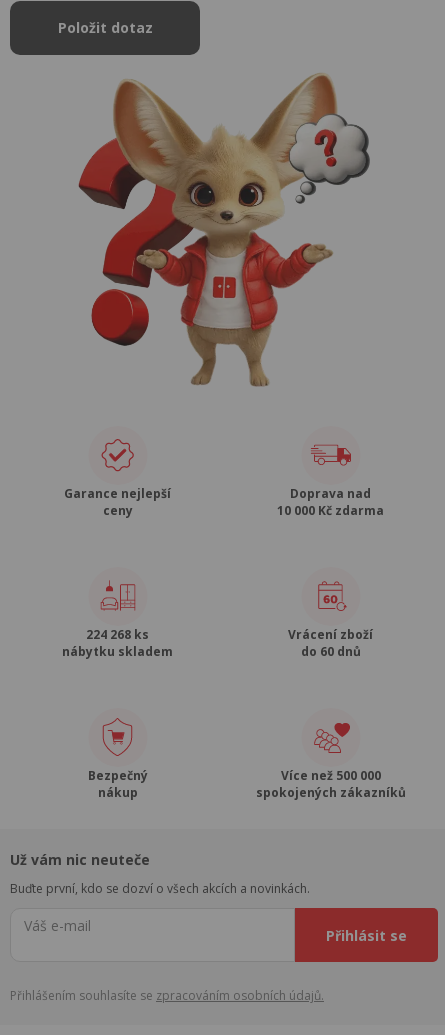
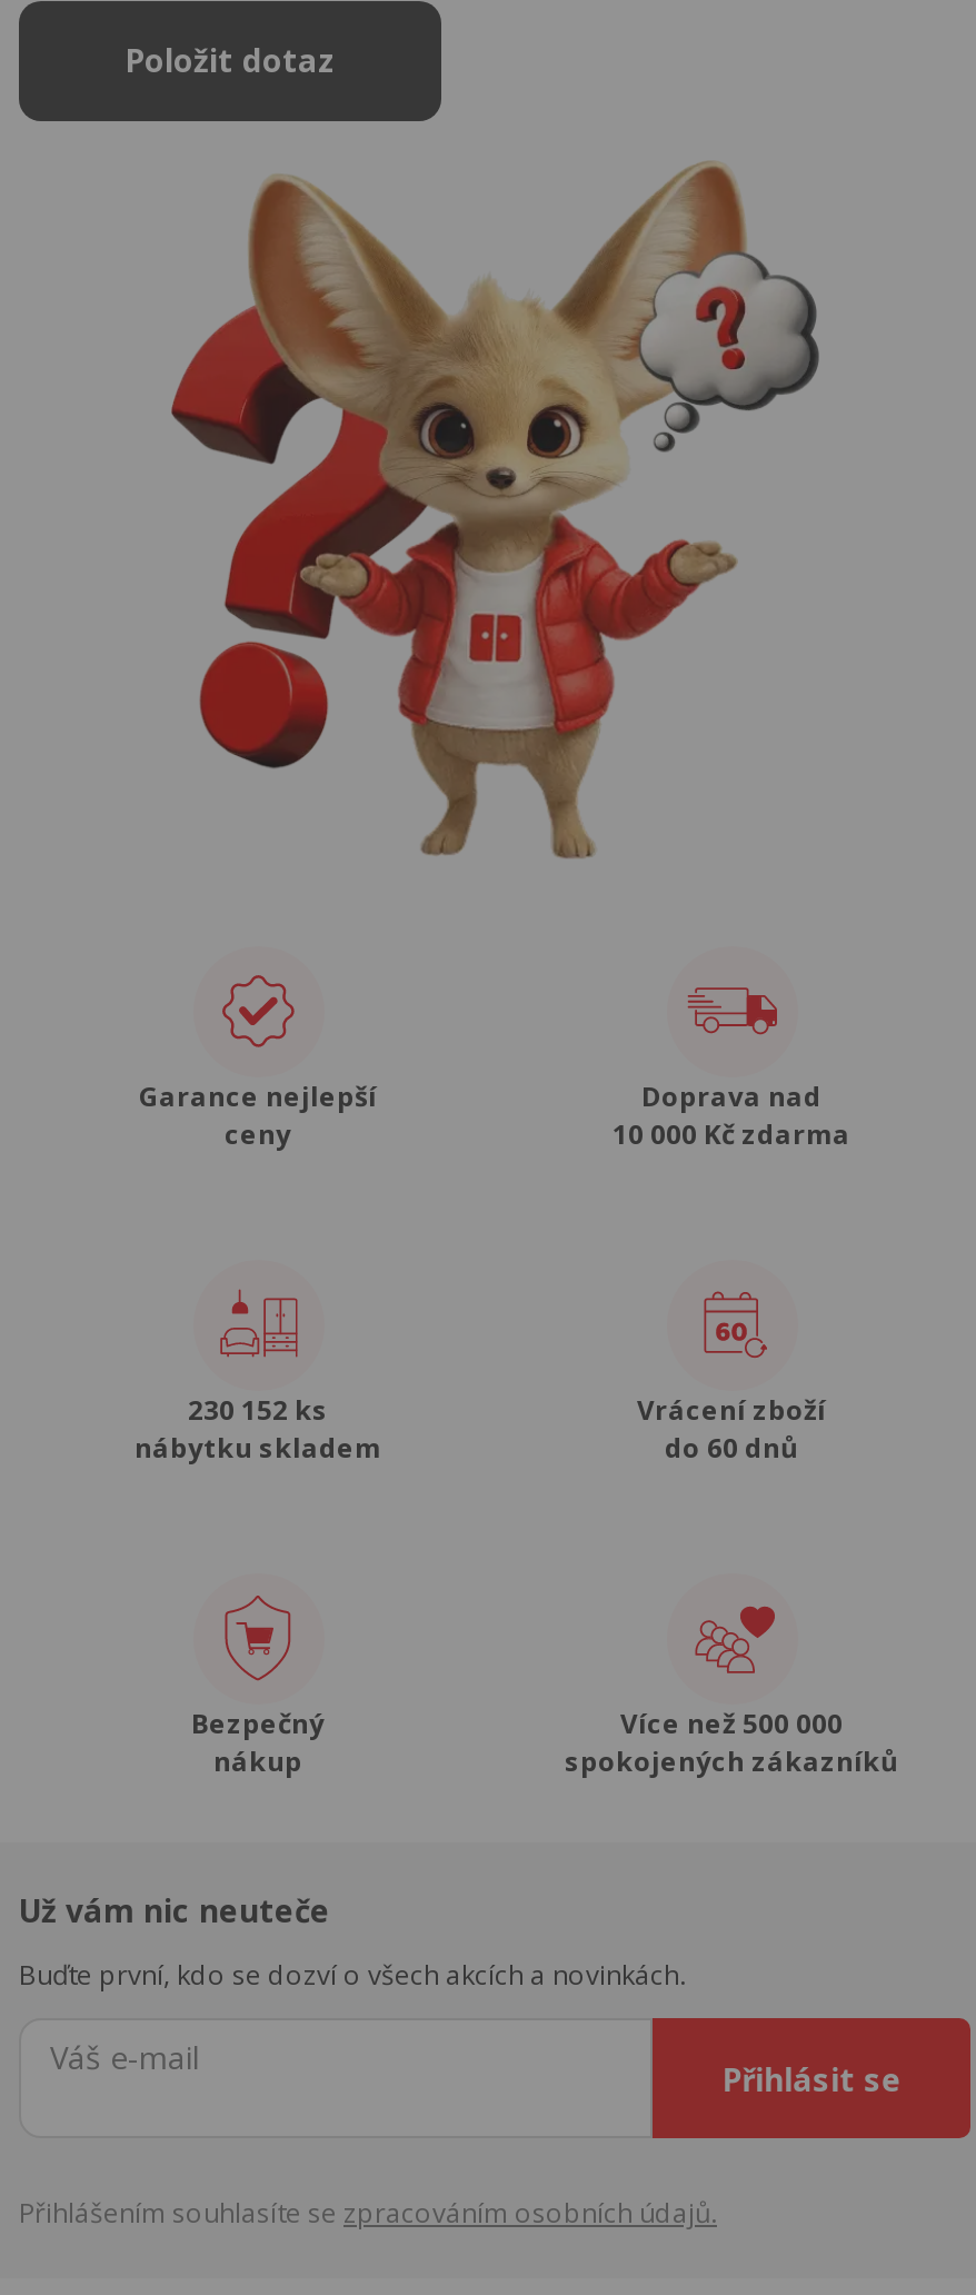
[86,626,149,643] 224 268 ks -> [188,1391,328,1429] 230 152 ks

